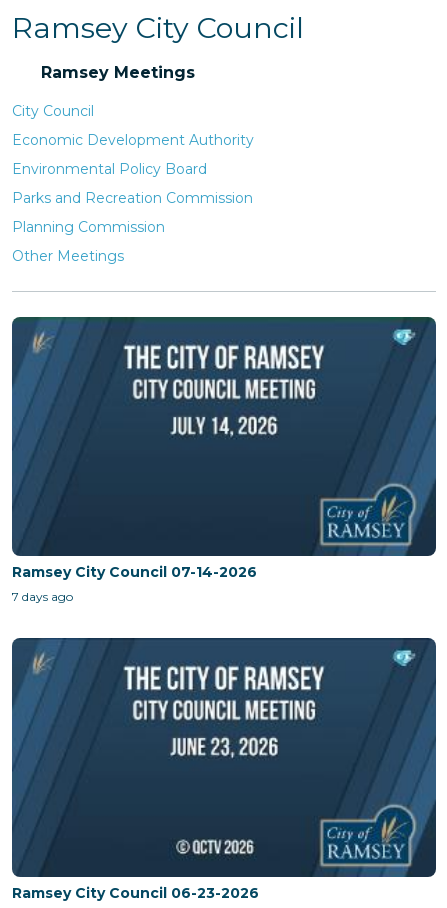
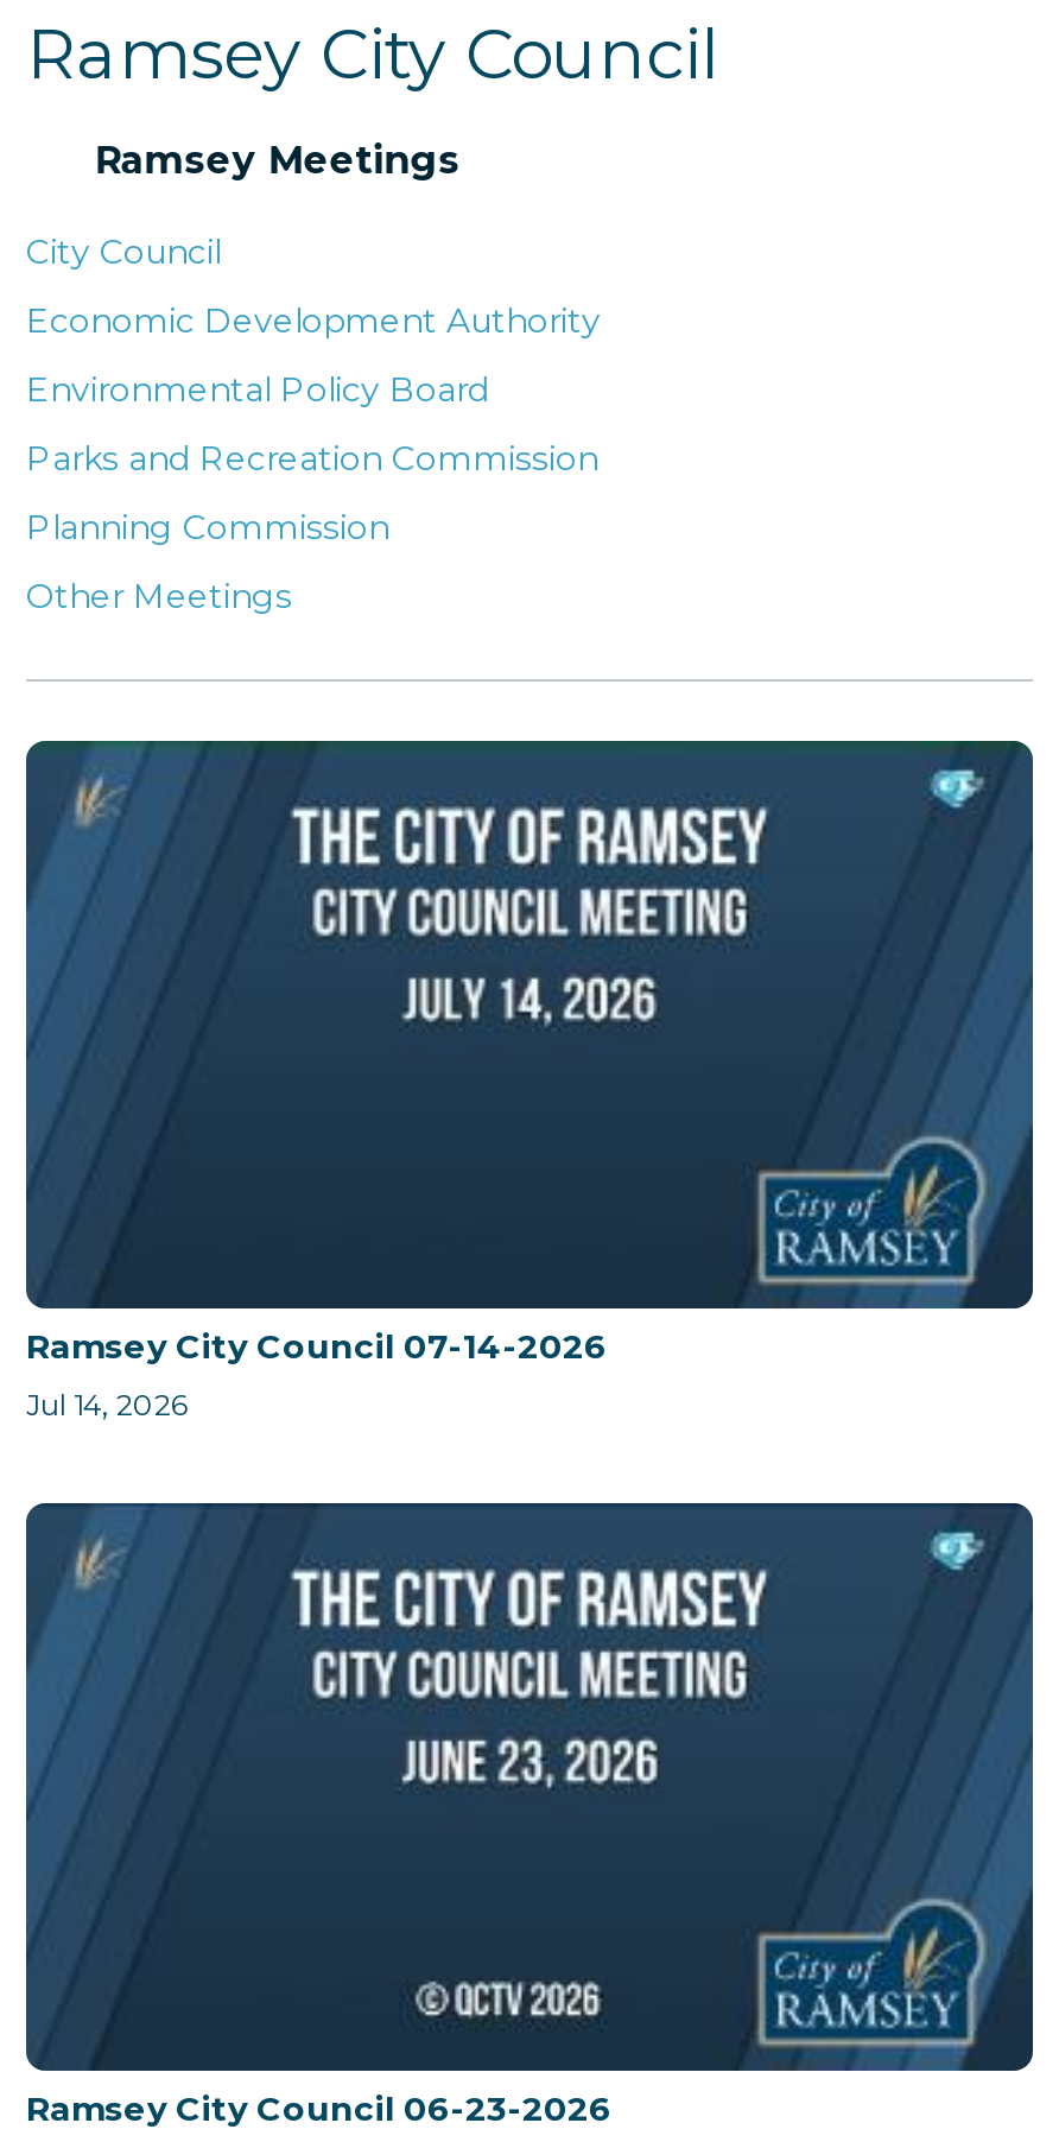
[12,589,73,604] 7 days ago -> [26,1388,188,1423] Jul 14, 2026

